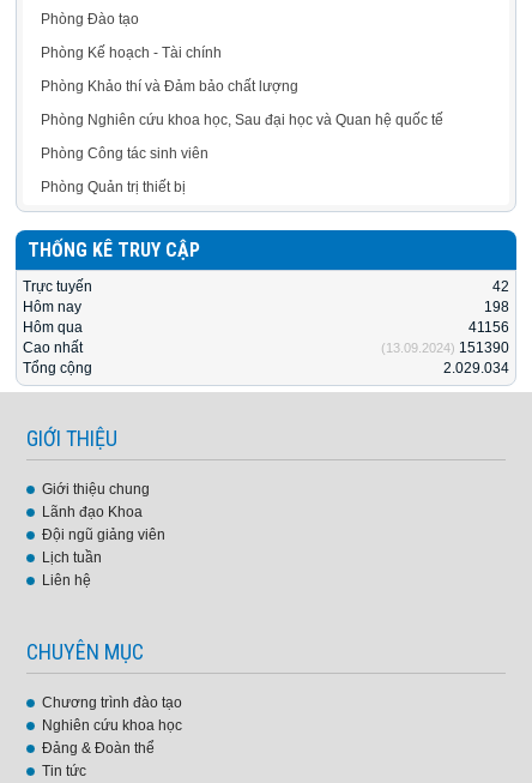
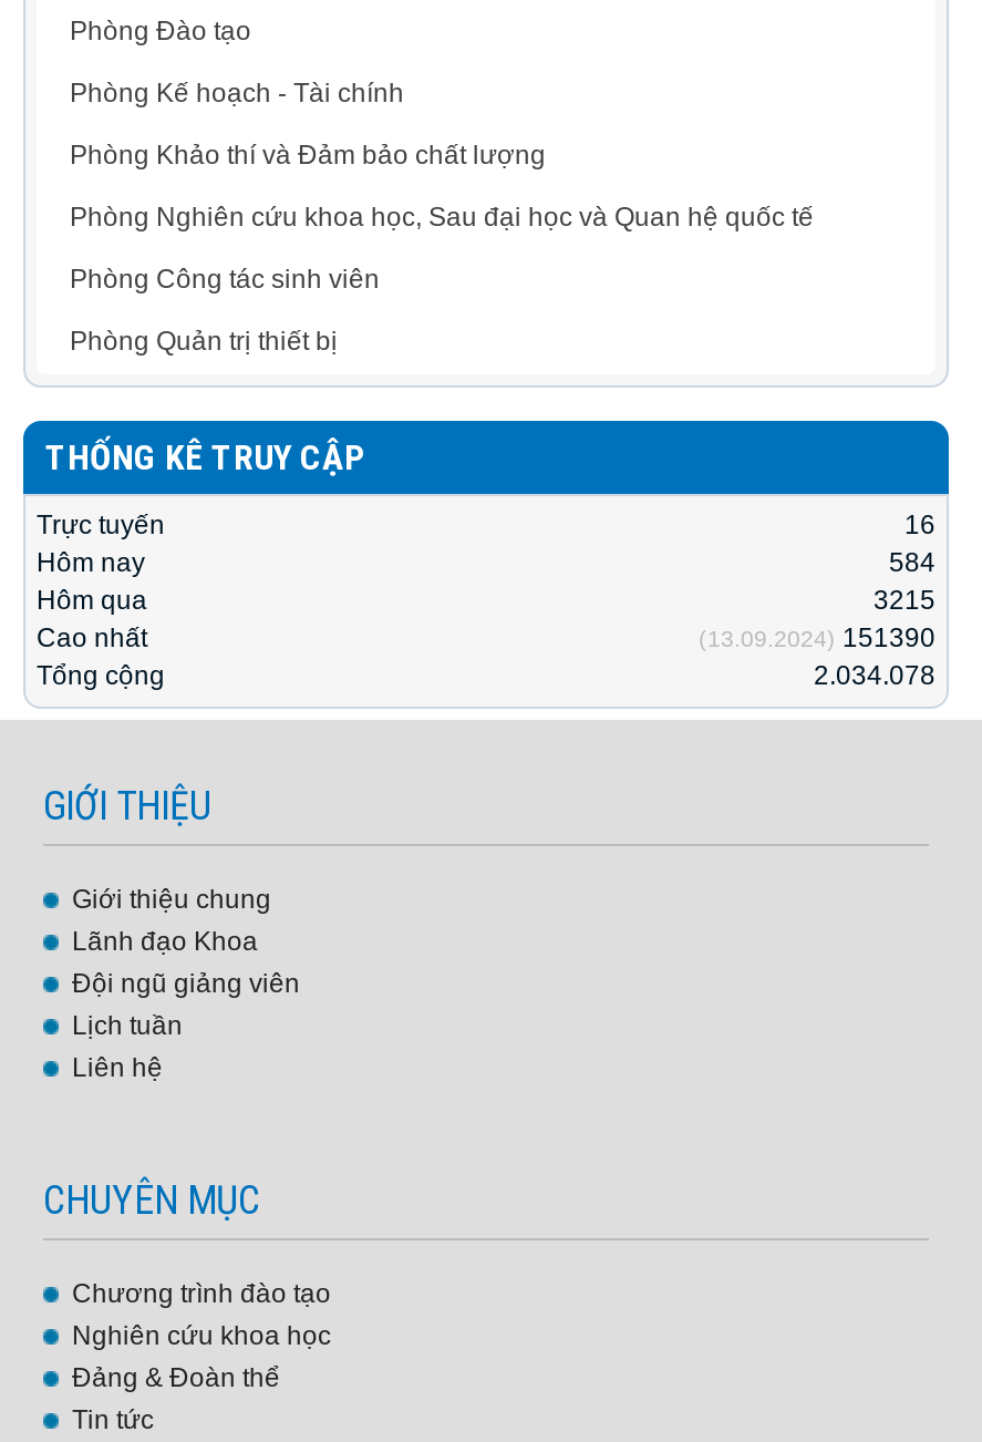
[492,279,509,296] 42 -> [905,511,936,542] 16
[484,299,509,316] 198 -> [889,548,936,579] 584
[468,320,509,336] 41156 -> [874,586,936,617] 3215
[443,360,509,377] 2.029.034 -> [814,661,936,692] 2.034.078

